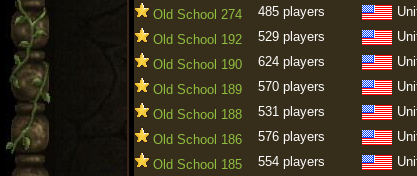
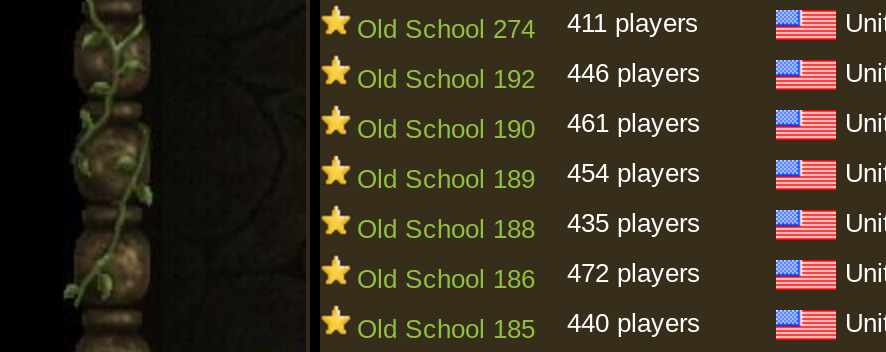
[152,4,324,22] Old School 274 485 players -> [357,8,699,44] Old School 274 411 players
[152,29,324,47] Old School 192 529 players -> [357,58,701,94] Old School 192 446 players
[152,54,324,72] Old School 190 624 players -> [357,108,701,144] Old School 190 461 players
[152,79,324,97] Old School 189 570 players -> [357,158,701,194] Old School 189 454 players
[152,104,324,122] Old School 188 531 players -> [357,208,701,244] Old School 188 435 players
[152,129,324,147] Old School 186 576 players -> [357,258,701,294] Old School 186 472 players
[152,154,324,172] Old School 185 554 players -> [357,308,701,344] Old School 185 440 players

